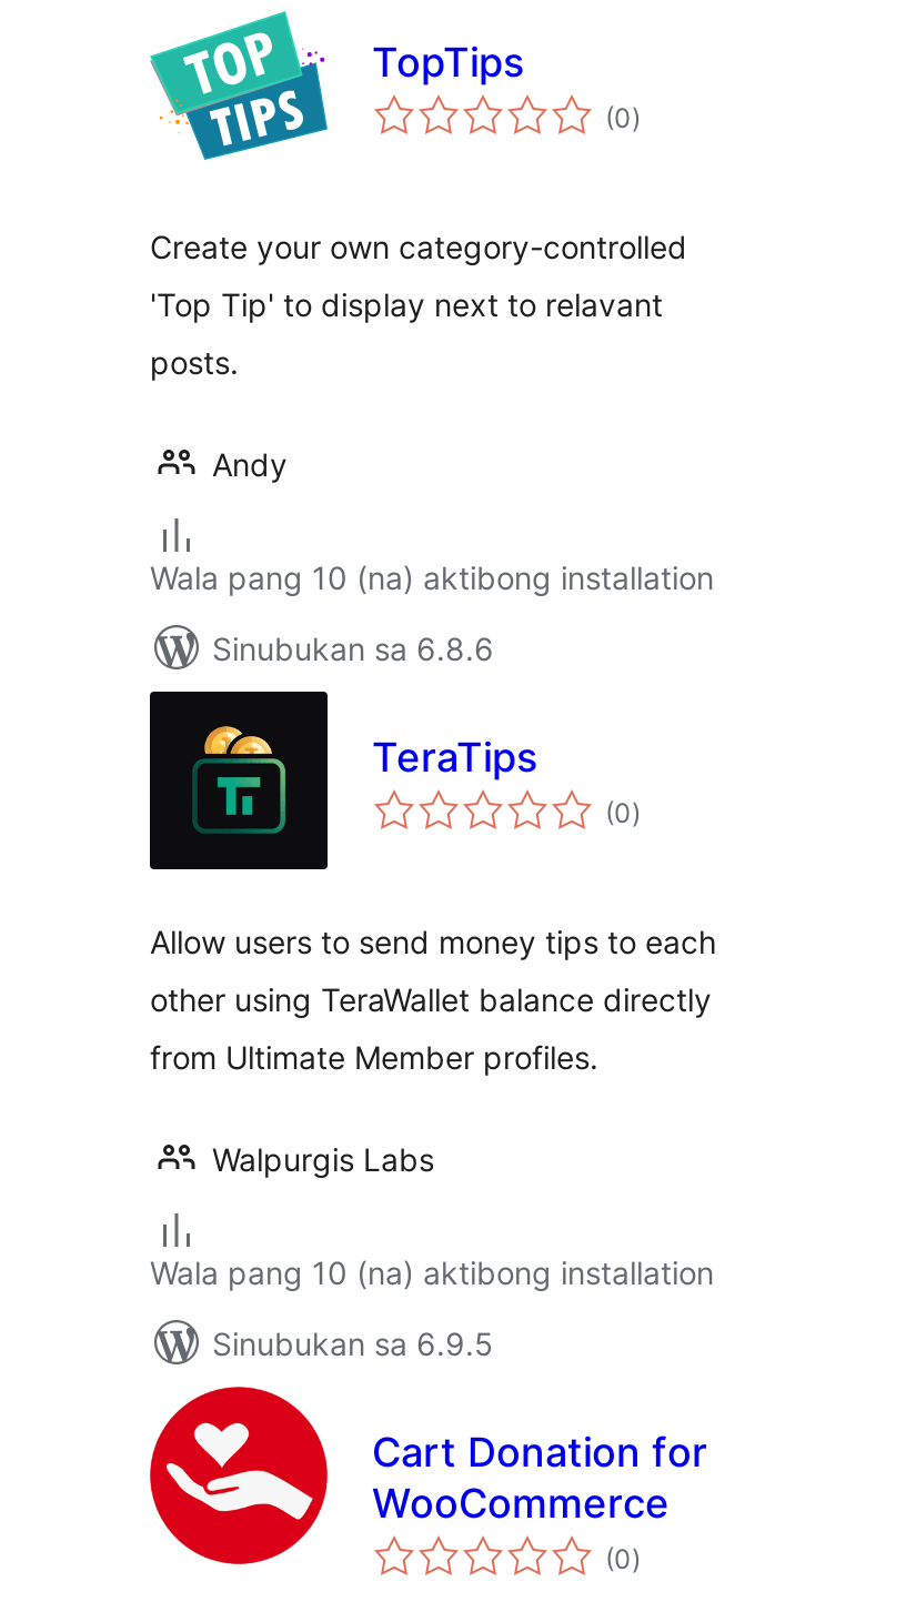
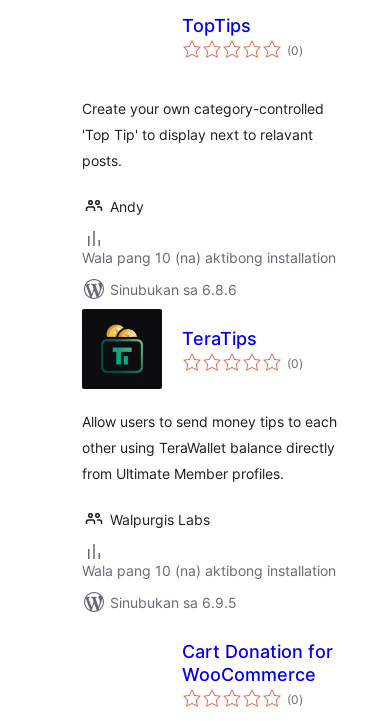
[148,10,330,161] [image] -> none
[148,1384,330,1566] [image] -> none

